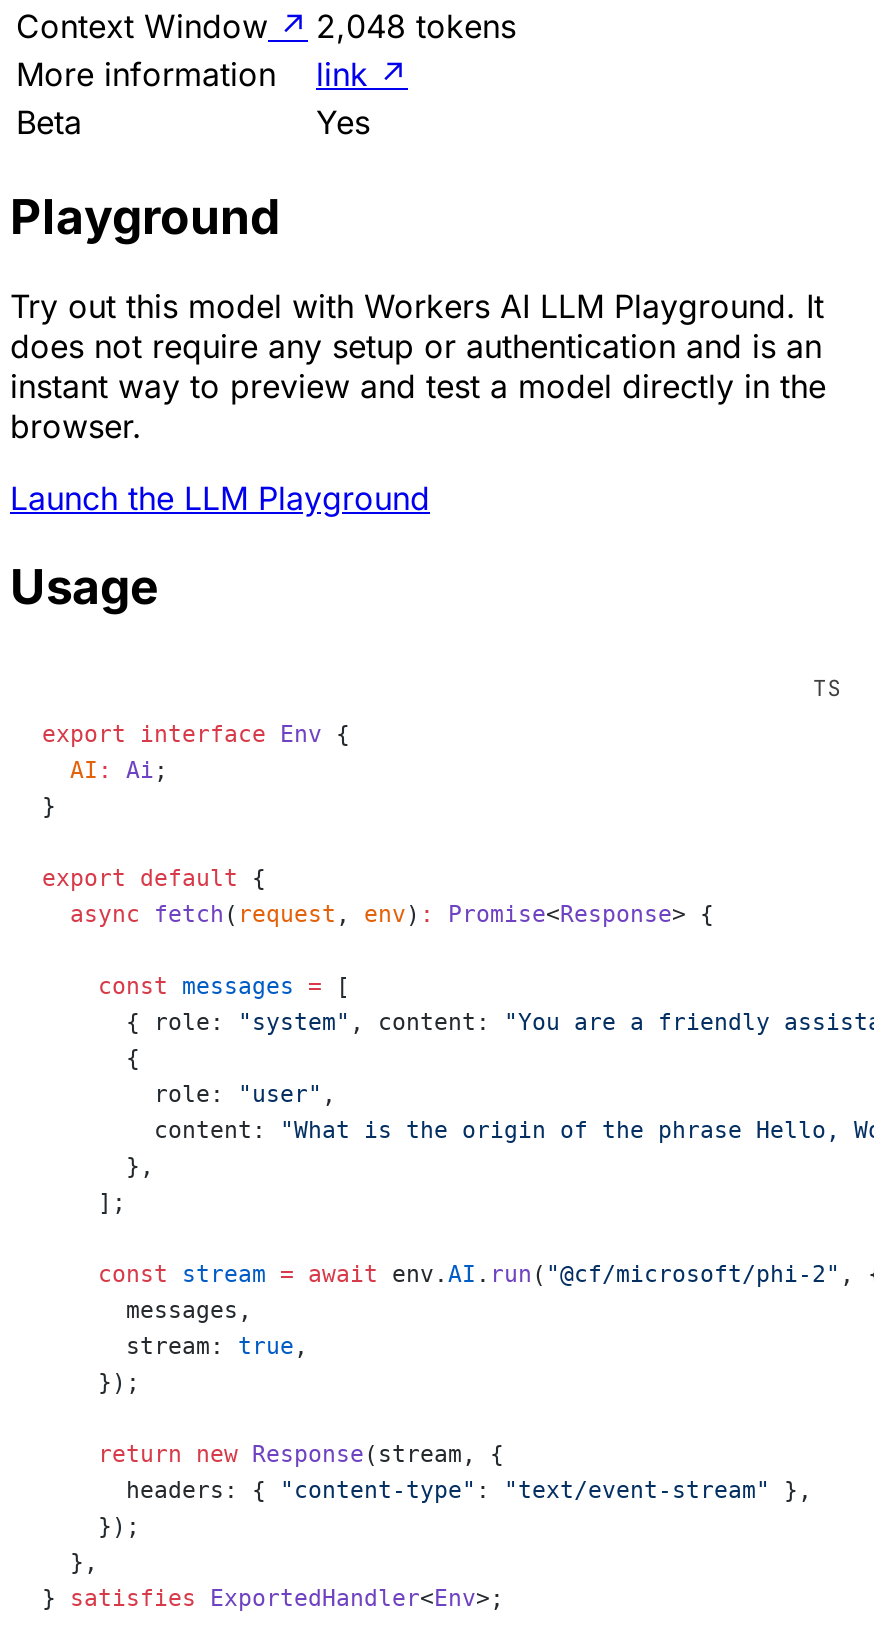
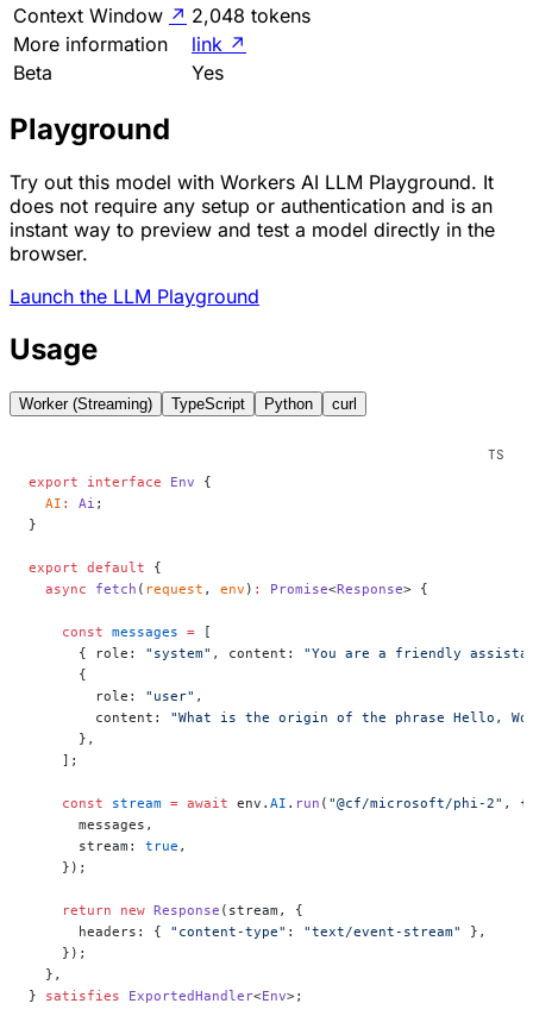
none -> [19,395,357,412] Worker (Streaming) | TypeScript | Python | curl

